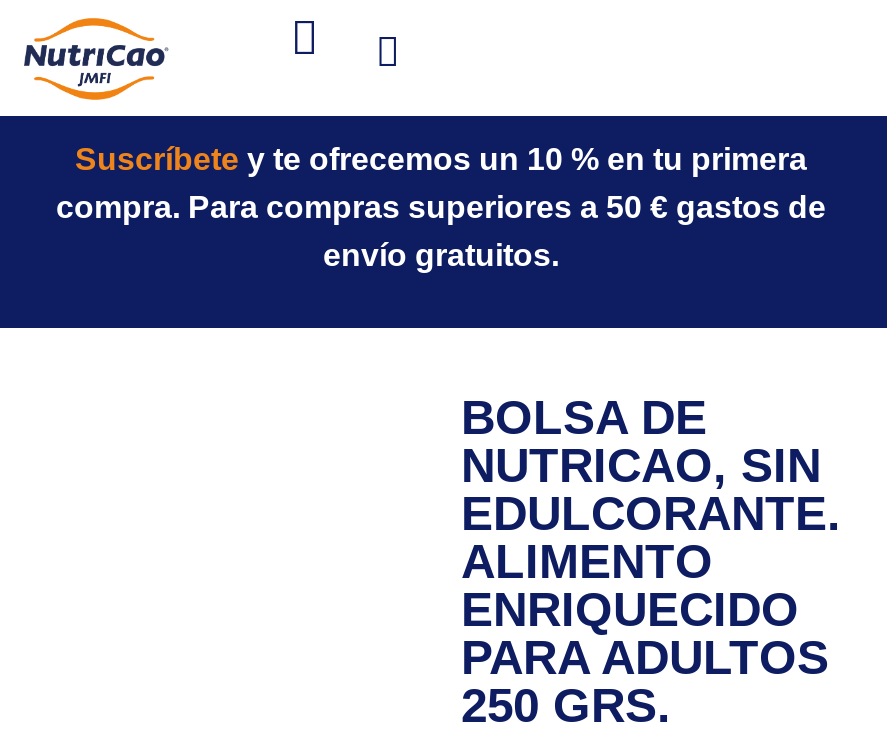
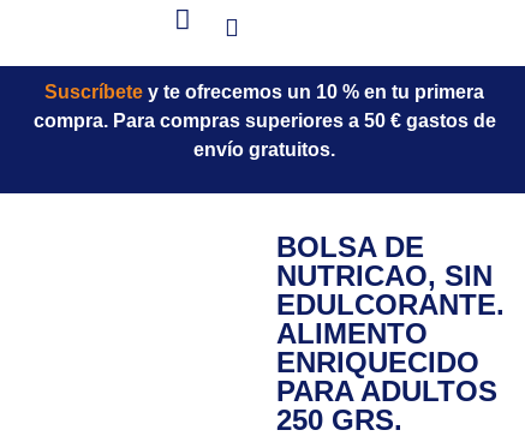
[23,16,169,102] [image] -> none

